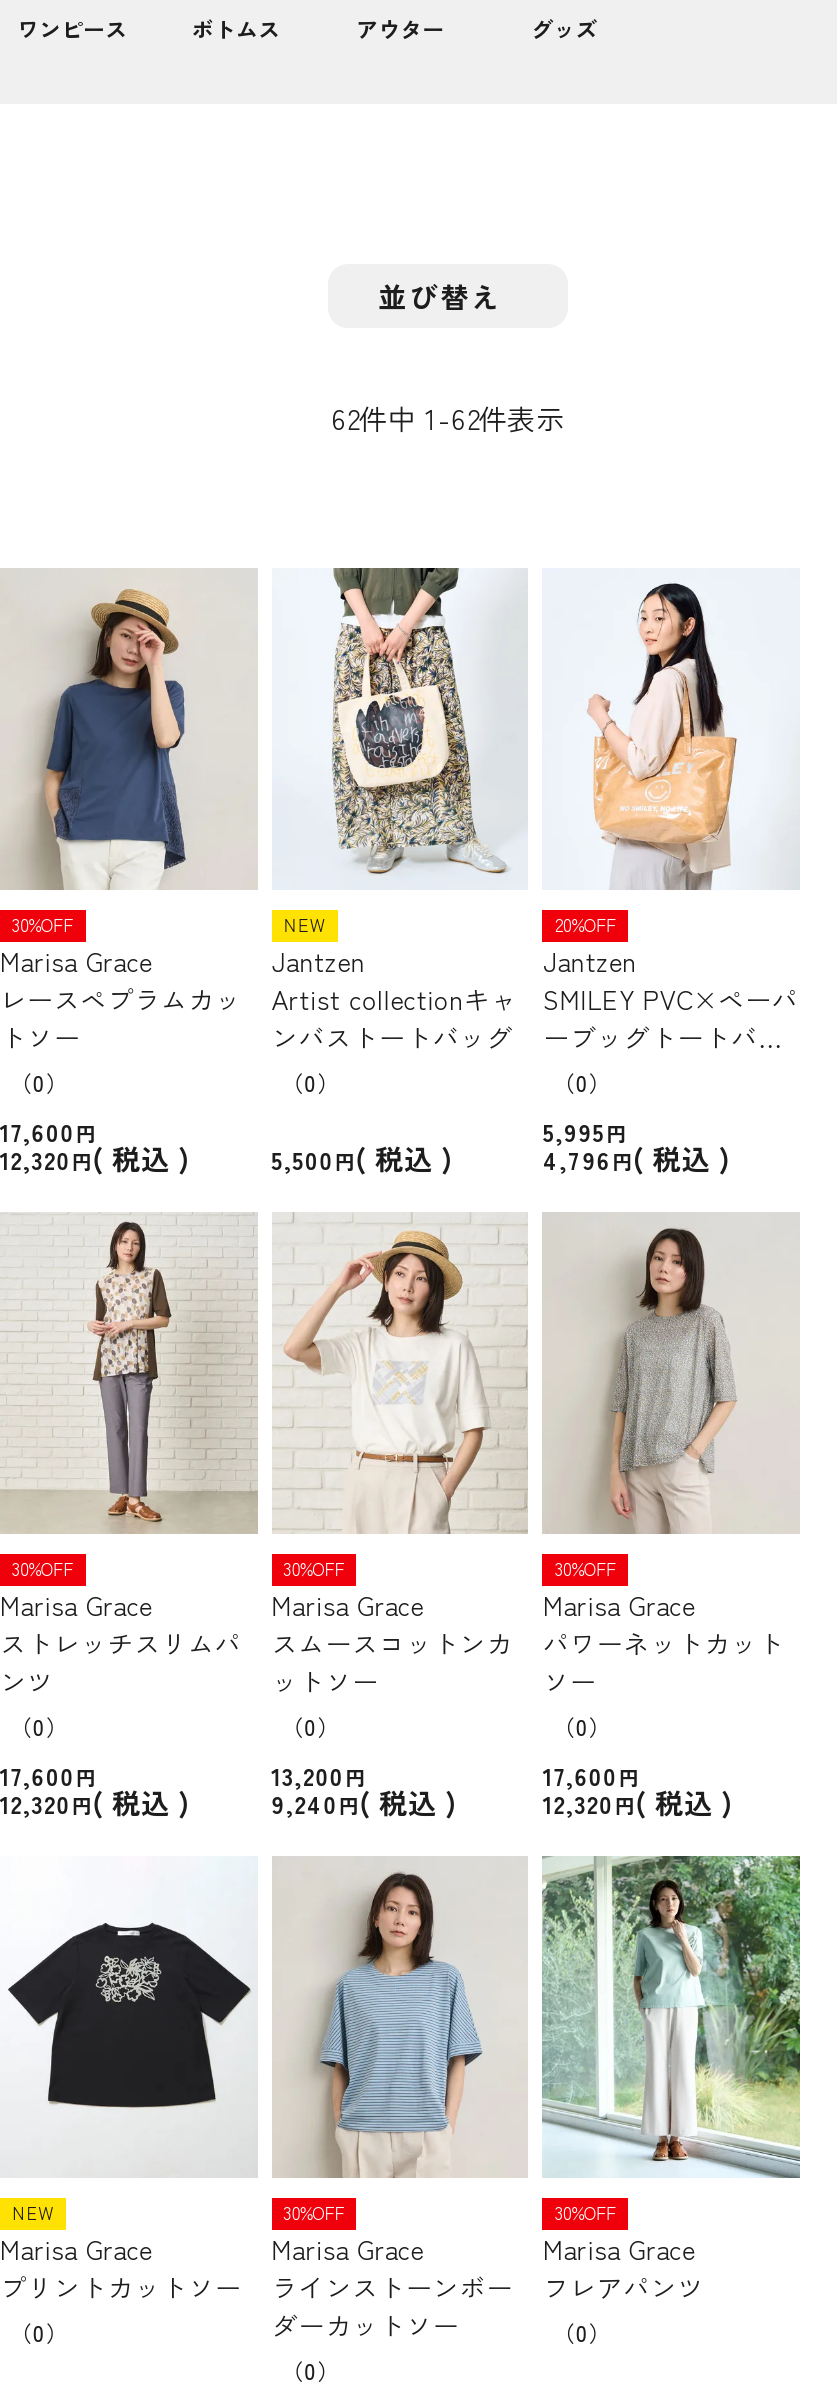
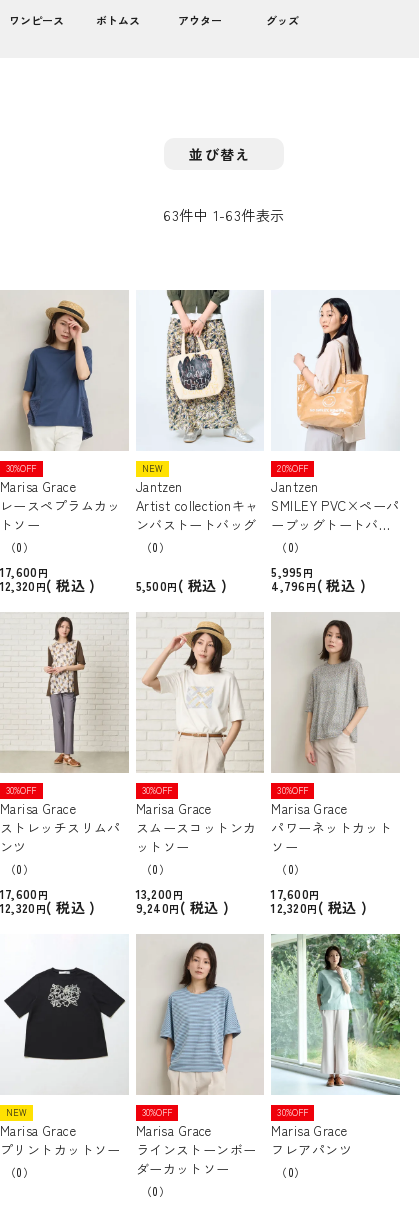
[331,398,565,438] 62件中 1 -62件表示 -> [163,205,284,225] 63件中 1 -63件表示

